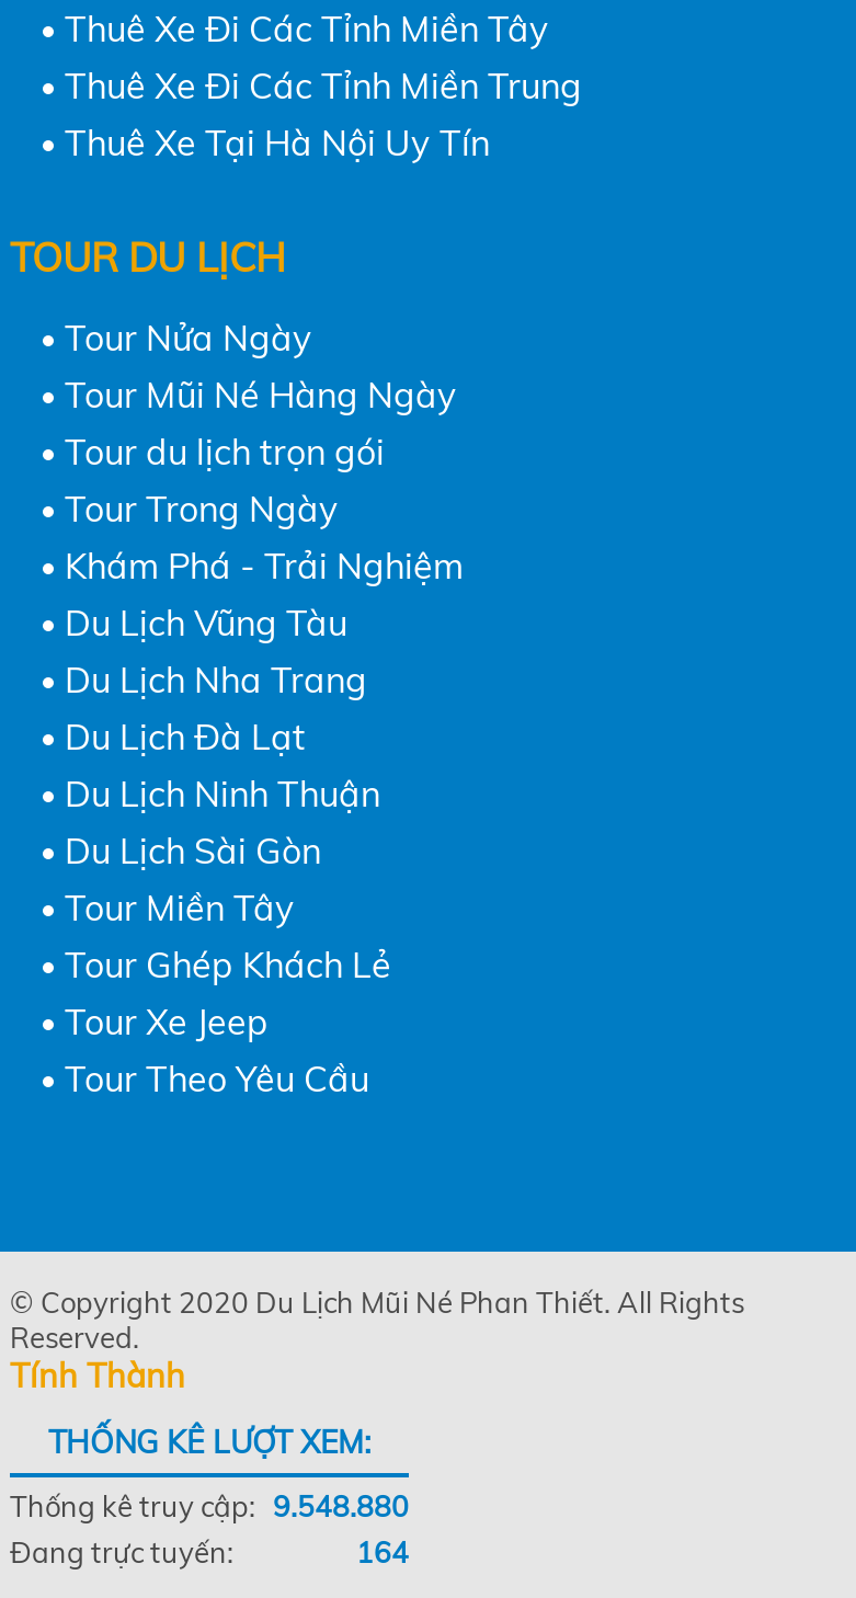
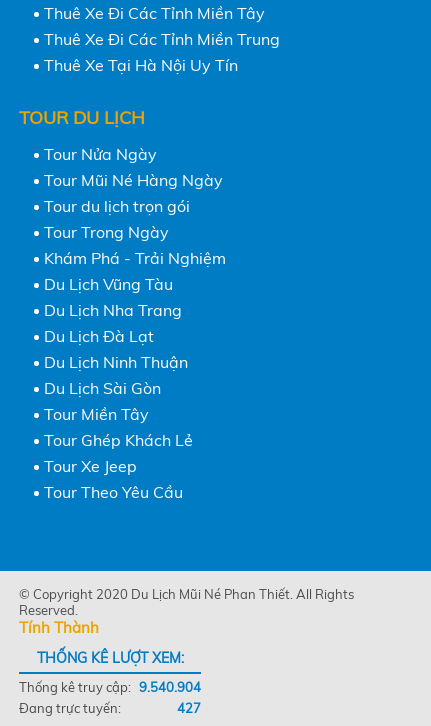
[10,1488,409,1523] Thống kê truy cập: 9.548.880 -> [19,679,201,695] Thống kê truy cập: 9.540.904
[356,1534,409,1570] 164 -> [177,700,201,716] 427

